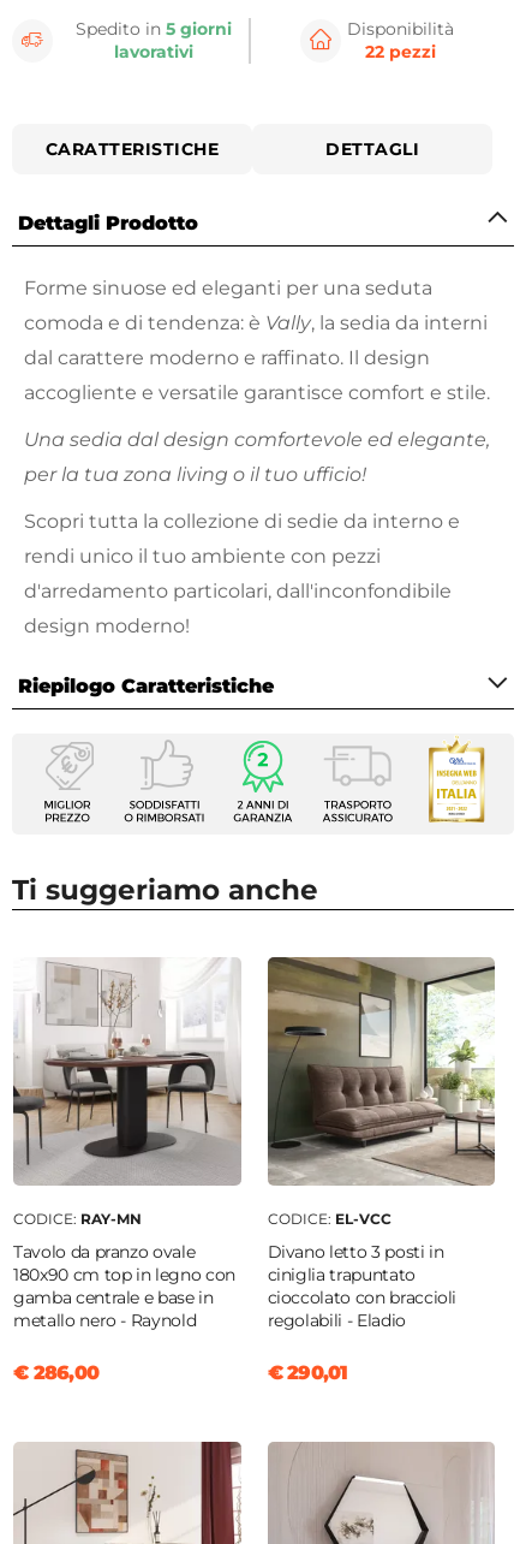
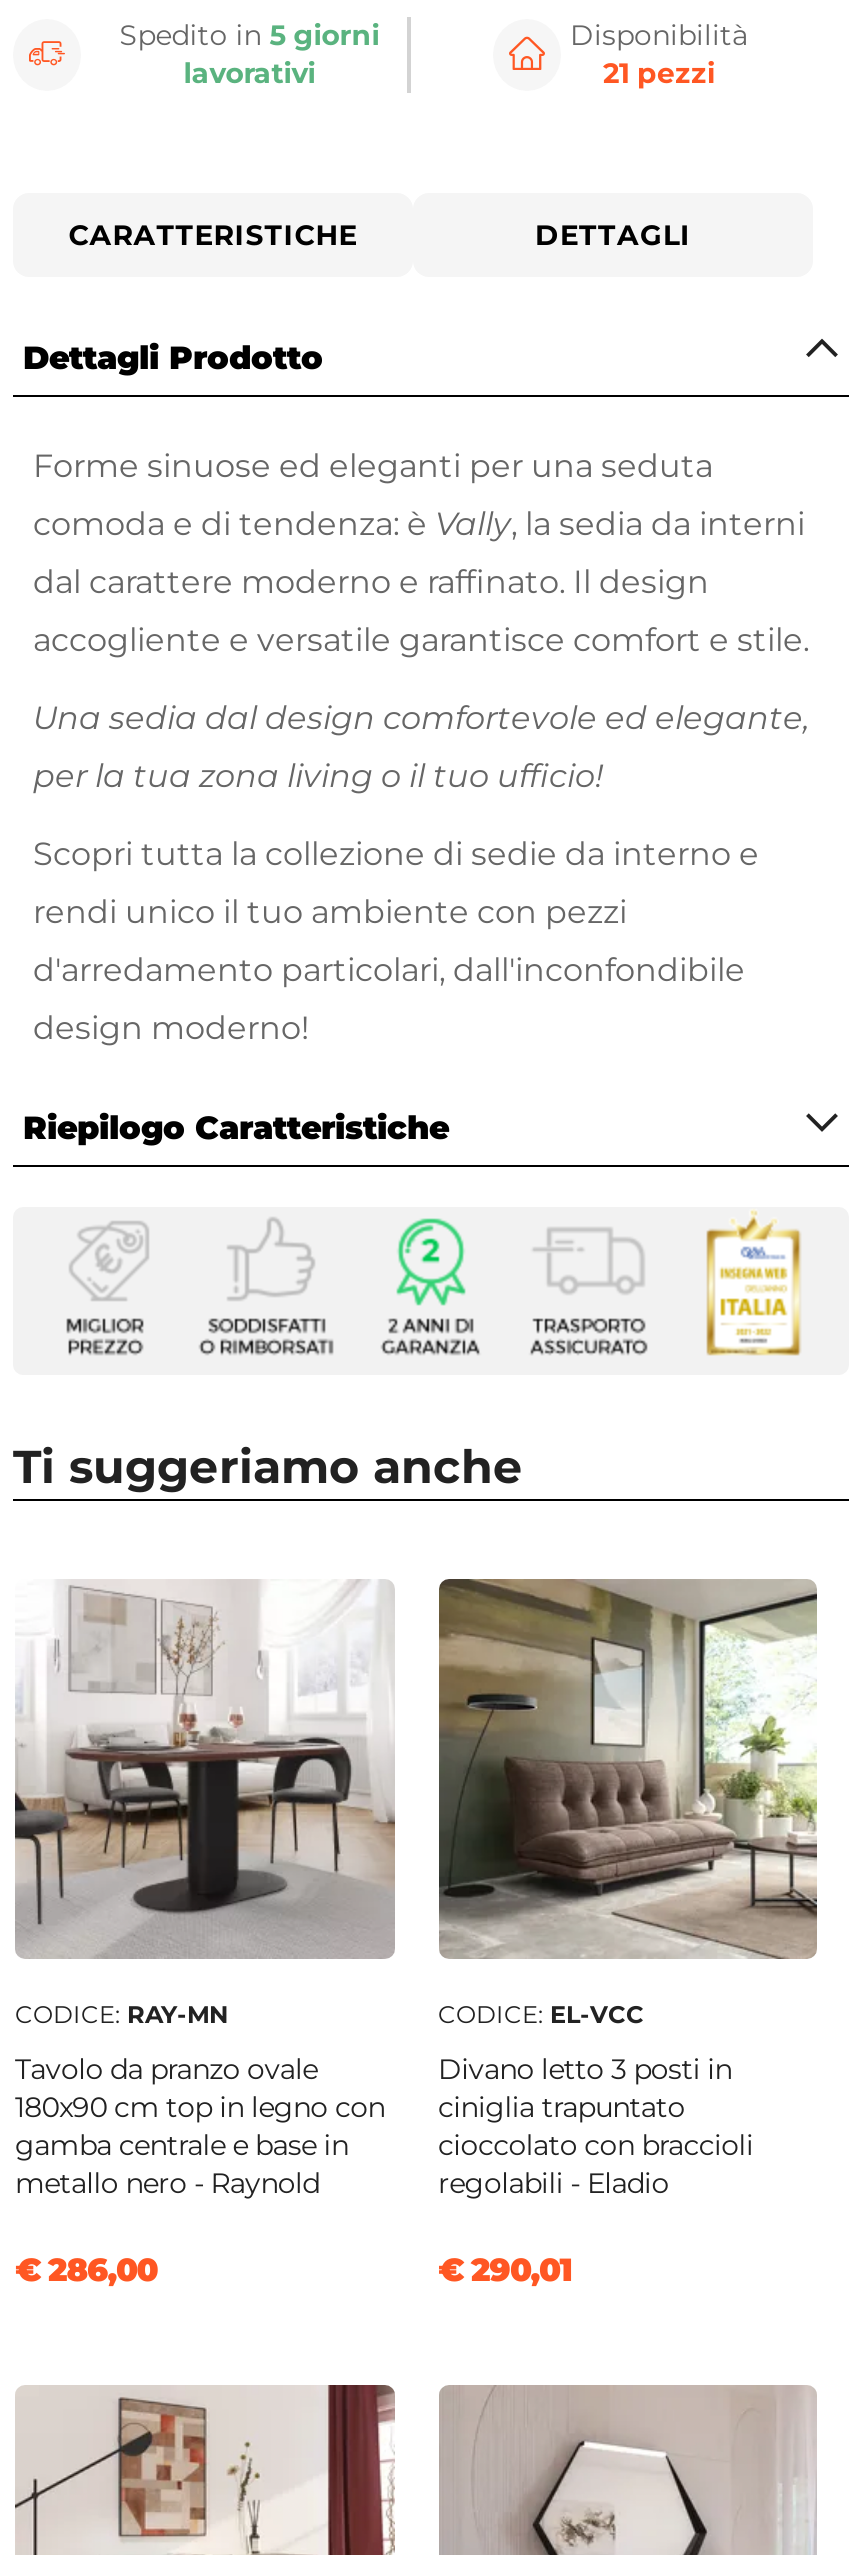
[364,41,435,63] 22 pezzi -> [603,55,715,91] 21 pezzi

